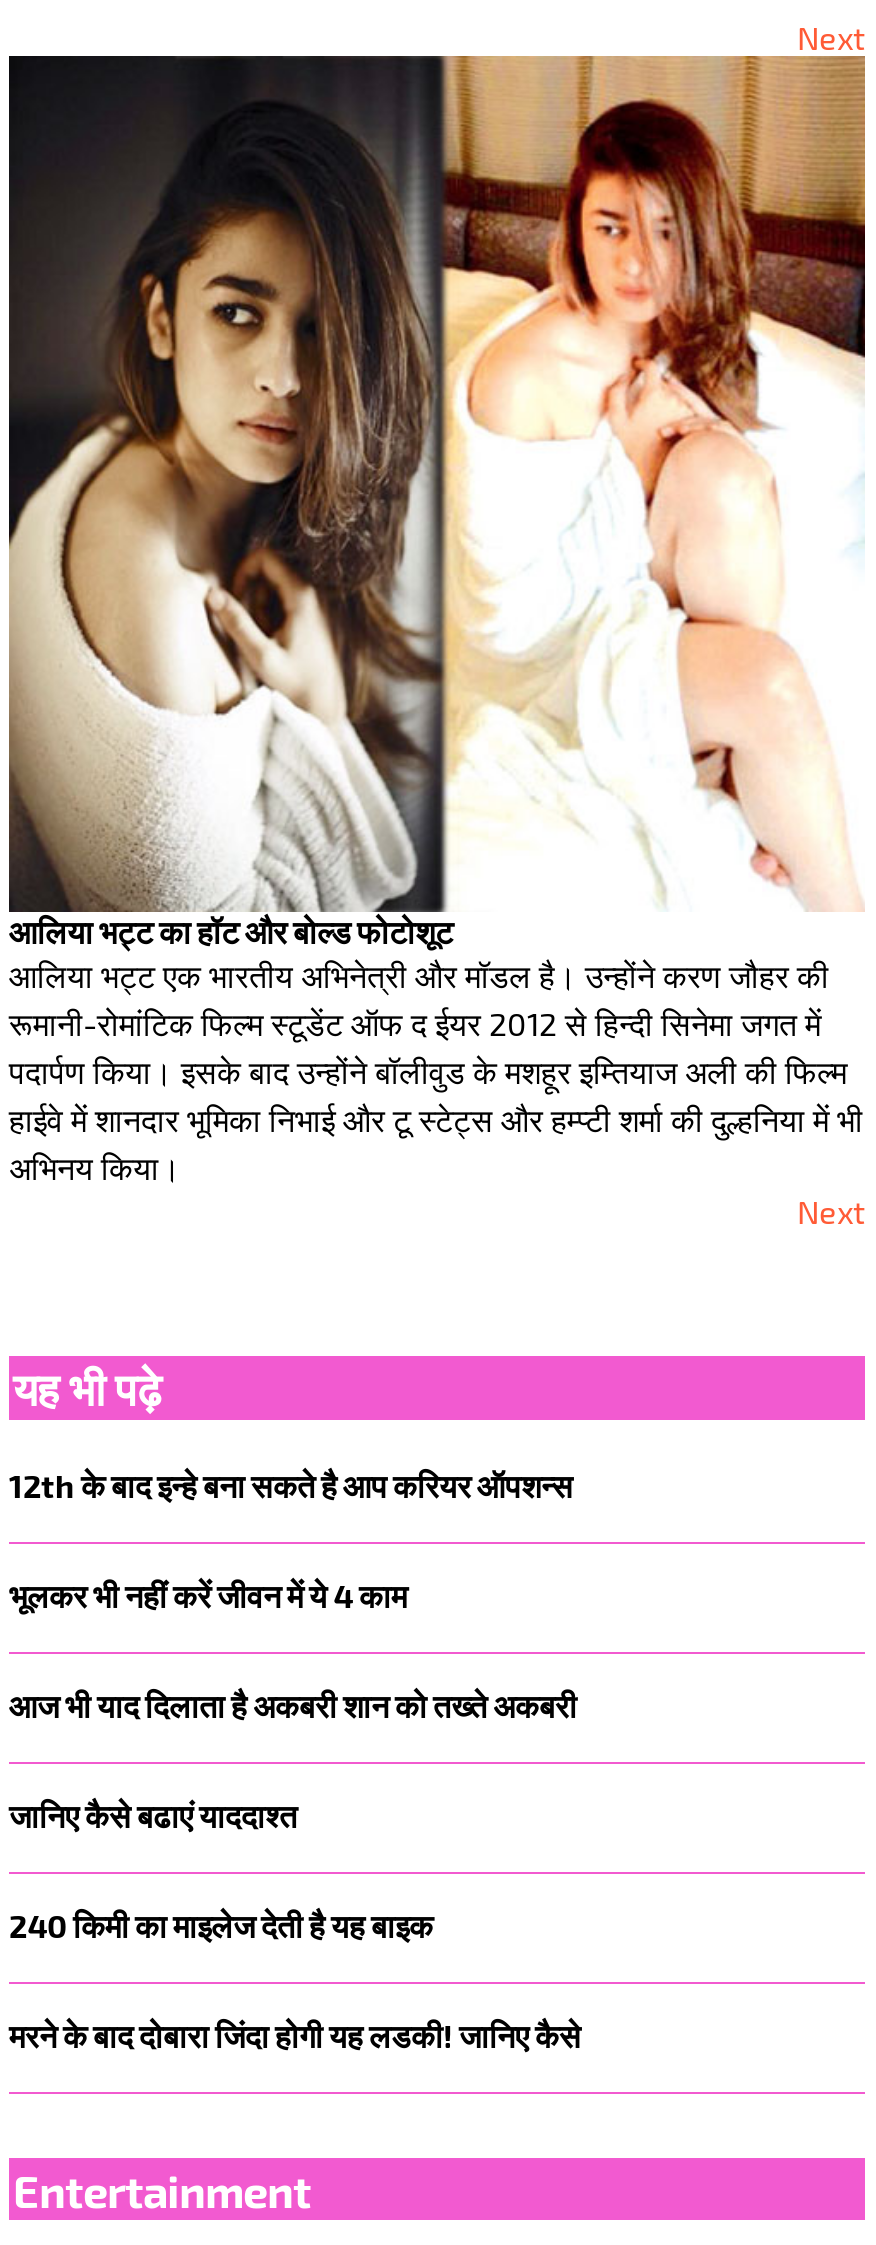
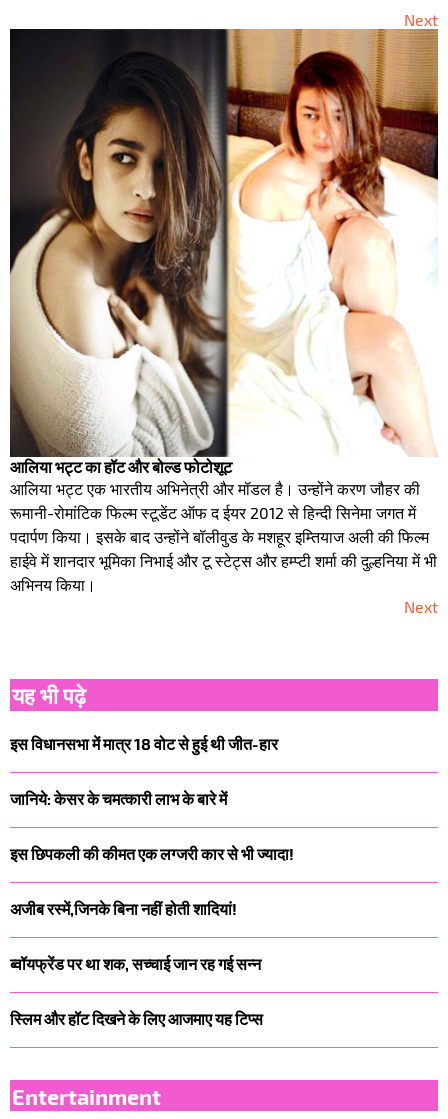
[9,1466,573,1504] 12th के बाद इन्हे बना सकते है आप करियर ऑपशन्स -> [10,734,278,753] इस विधानसभा में मात्र 18 वोट से हुई थी जीत-हार
[9,1576,407,1614] भूलकर भी नहीं करें जीवन में ये 4 काम -> [10,789,227,808] जानिये: केसर के चमत्कारी लाभ के बारे में
[9,1686,577,1724] आज भी याद दिलाता है अकबरी शान को तख्ते अकबरी -> [10,844,294,863] इस छिपकली की कीमत एक लग्जरी कार से भी ज्यादा!
[9,1796,297,1834] जानिए कैसे बढाएं याददाश्त -> [10,899,237,918] अजीब रस्में,जिनके बिना नहीं होती शादियां!
[9,1906,433,1944] 240 किमी का माइलेज देती है यह बाइक -> [10,954,261,973] ब्वॉयफ्रेंड पर था शक, सच्चाई जान रह गई सन्न
[9,2016,581,2054] मरने के बाद दोबारा जिंदा होगी यह लडकी! जानिए कैसे -> [10,1009,263,1028] स्लिम और हॉट दिखने के लिए आजमाए यह टिप्स

